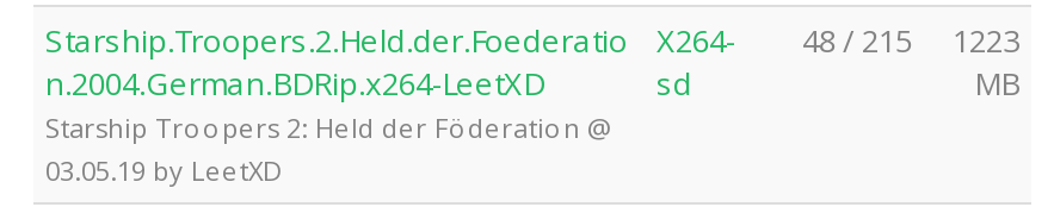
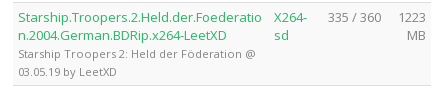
[45,19,1019,62] Starship.Troopers.2.Held.der.Foederatio X264- 48 / 215 1223 -> [18,8,426,26] Starship.Troopers.2.Held.der.Foederatio X264- 335 / 360 1223

